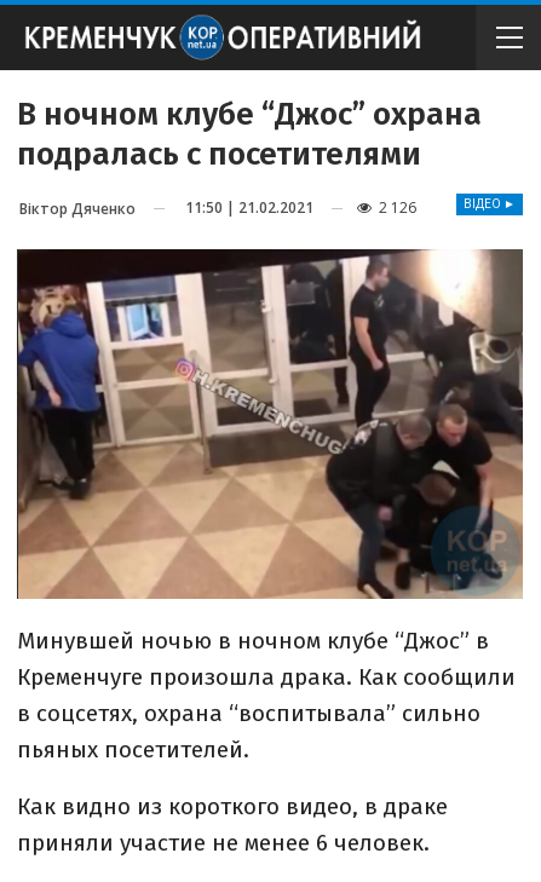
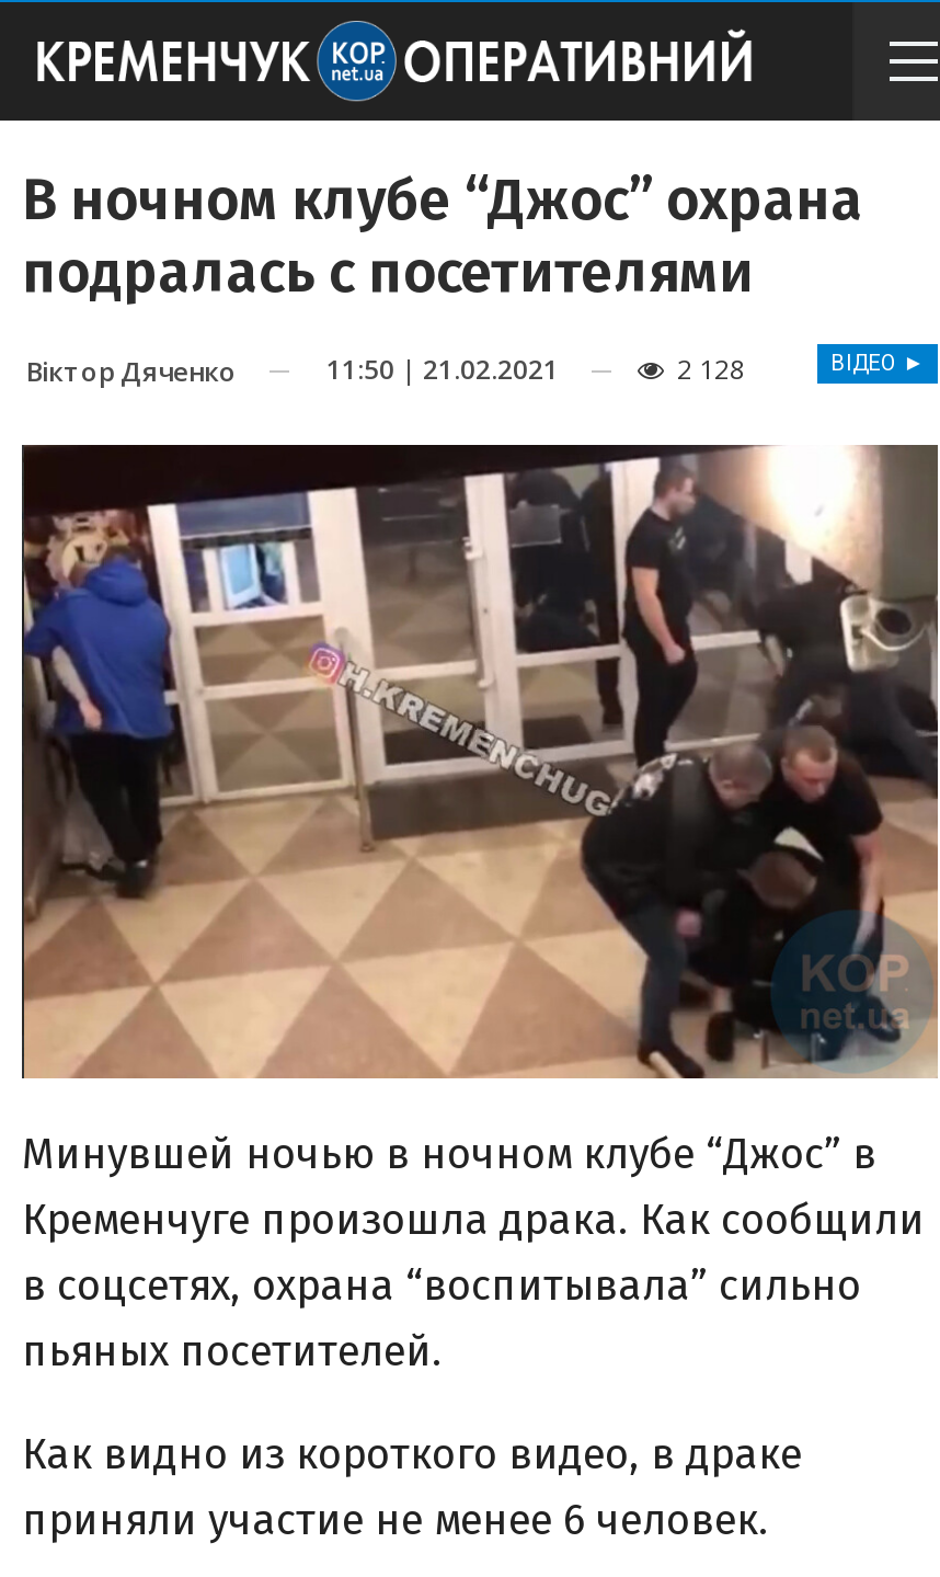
[375,197,416,218] 2 126 -> [670,351,745,388] 2 128

